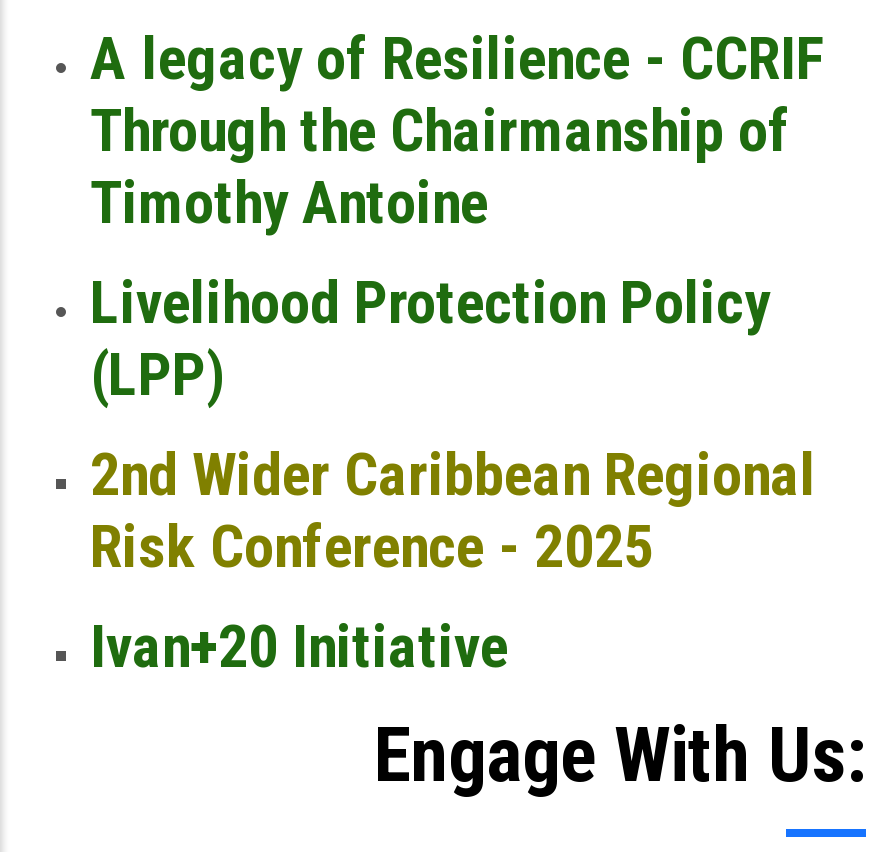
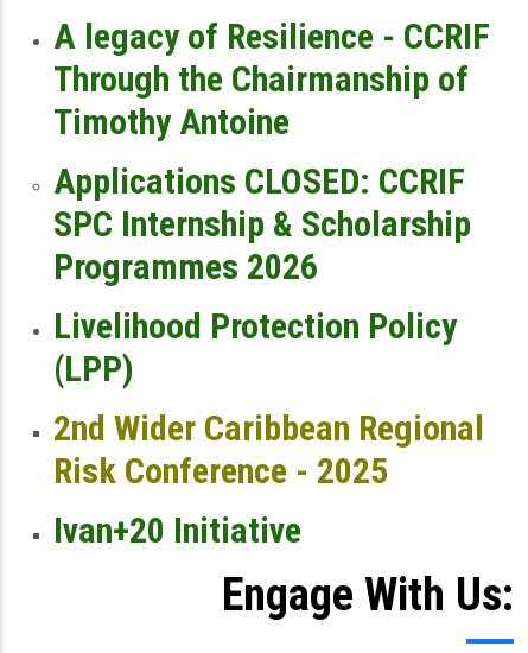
none -> [53,160,471,287] Applications CLOSED: CCRIF | SPC Internship & Scholarship | Programmes 2026

